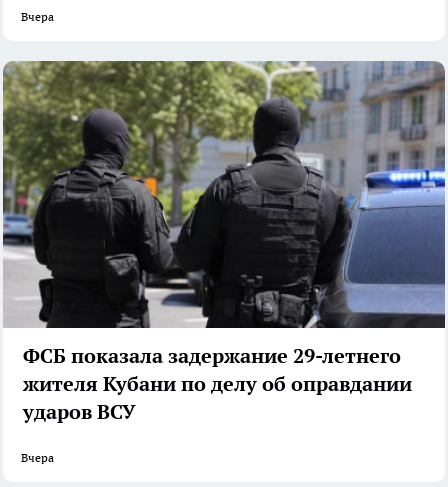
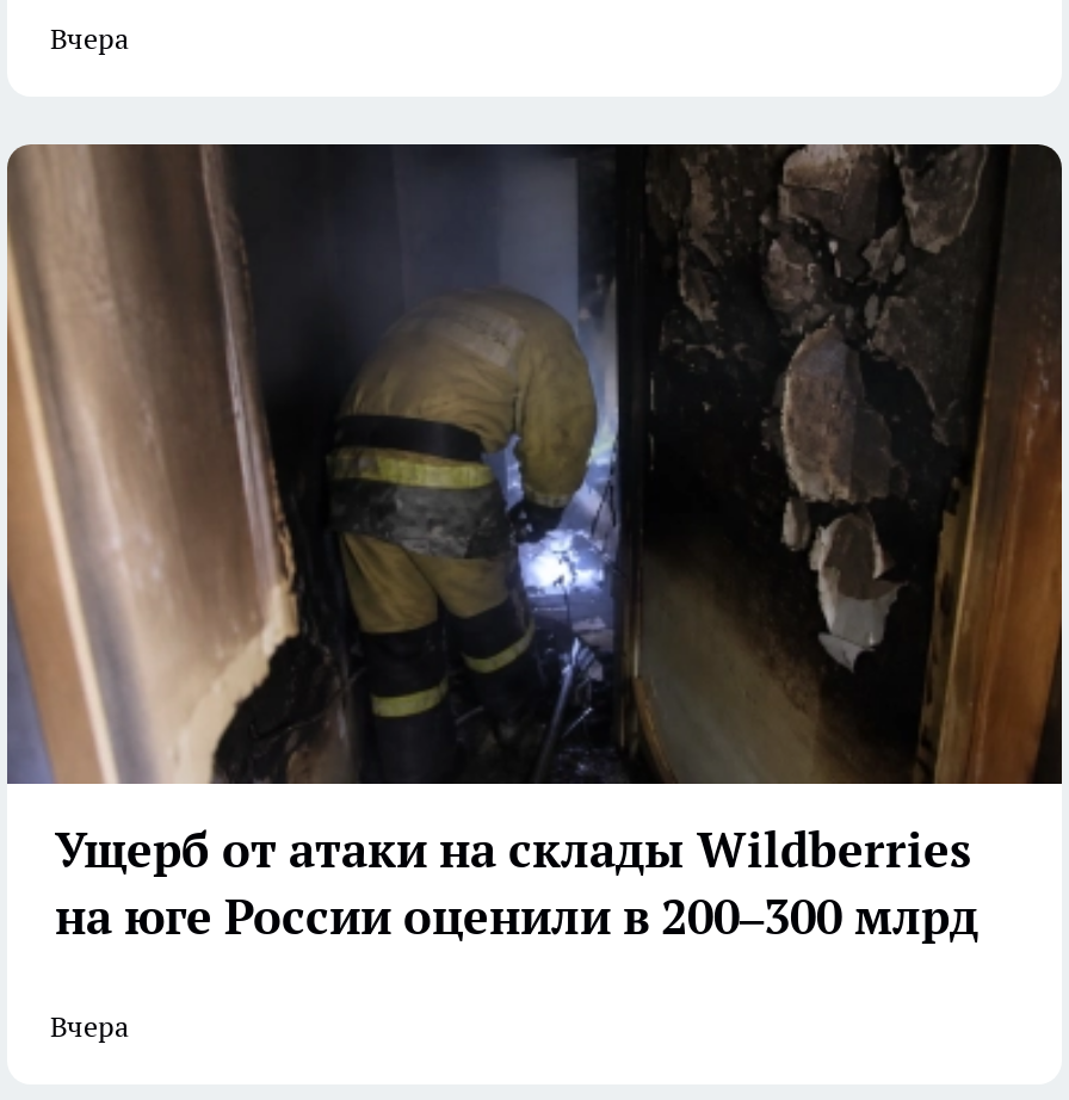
[3,60,445,425] [image] | ФСБ показала задержание 29-летнего | жителя Кубани по делу об оправдании | ударов ВСУ -> [7,141,1062,948] [image] | Ущерб от атаки на склады Wildberries | на юге России оценили в 200–300 млрд

